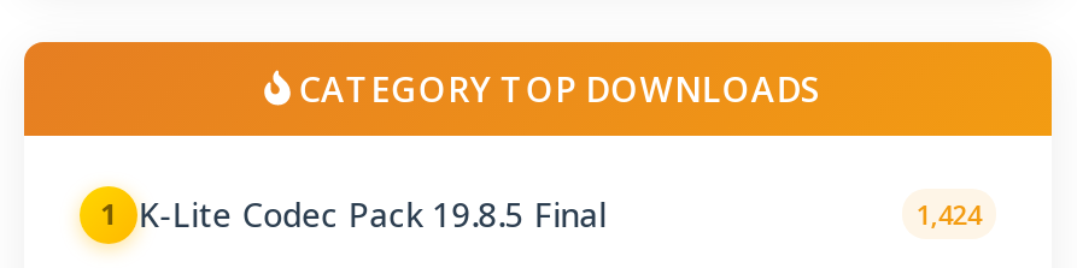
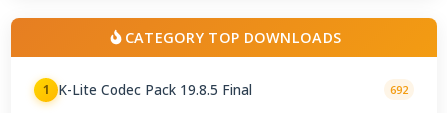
[916,196,981,232] 1,424 -> [390,82,408,97] 692

